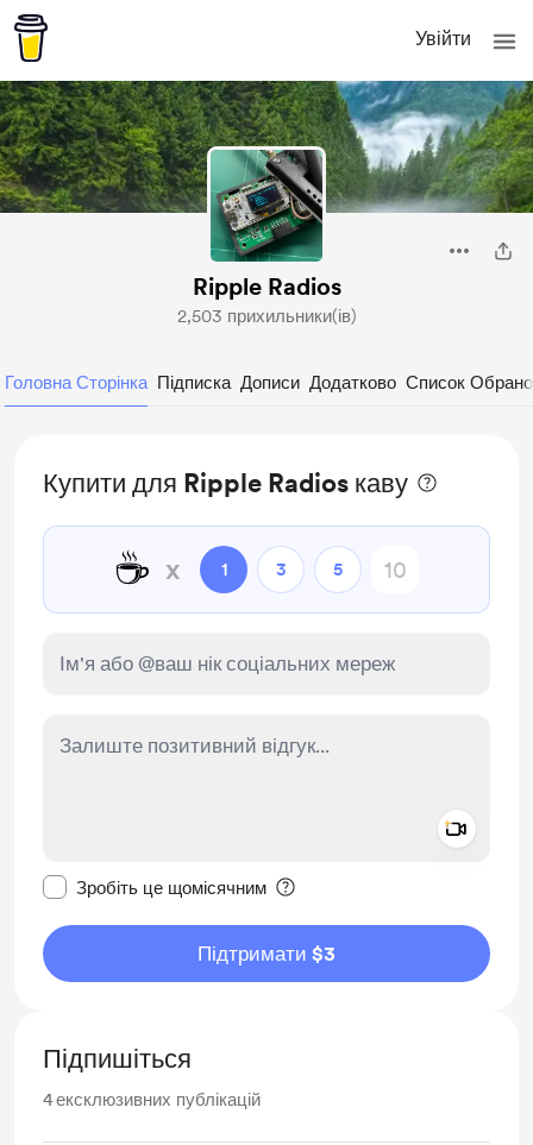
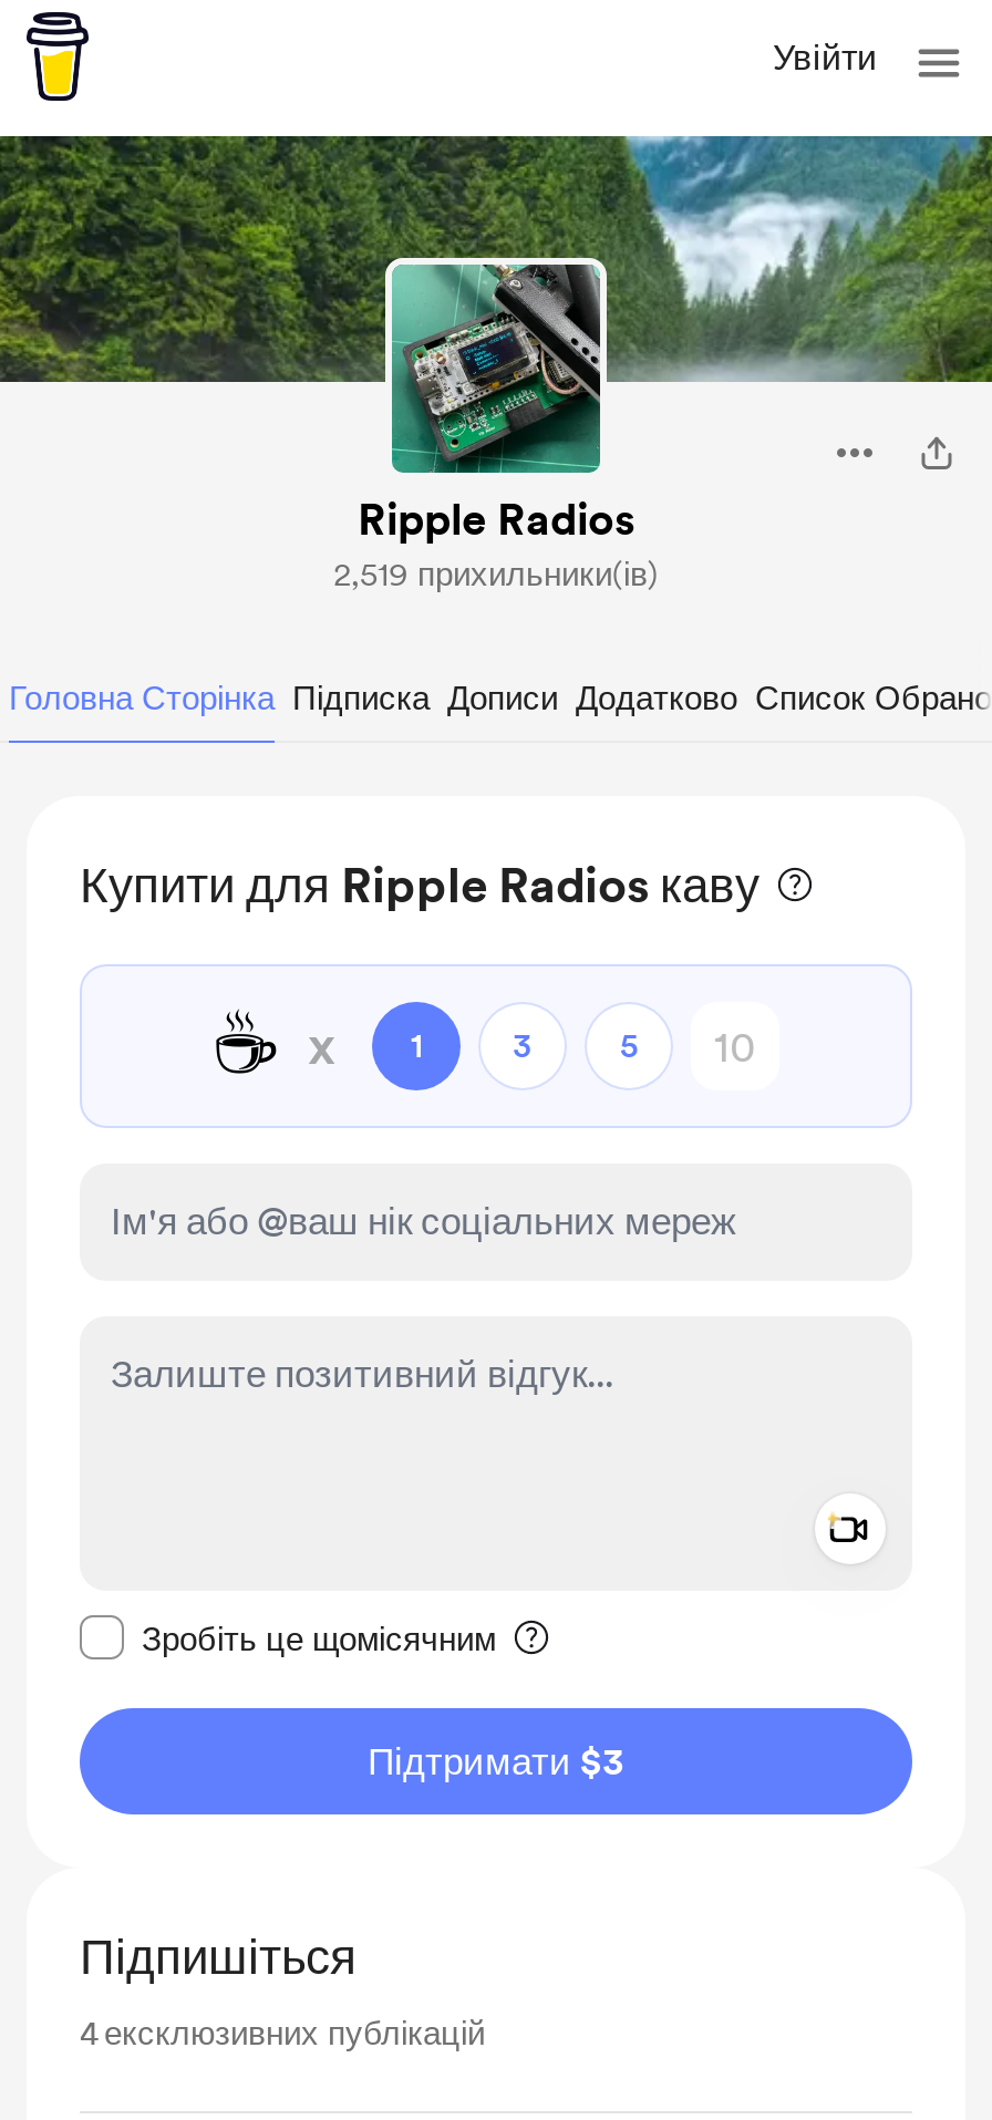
[177,306,356,327] 2,503 прихильники(ів) -> [333,555,659,594] 2,519 прихильники(ів)

